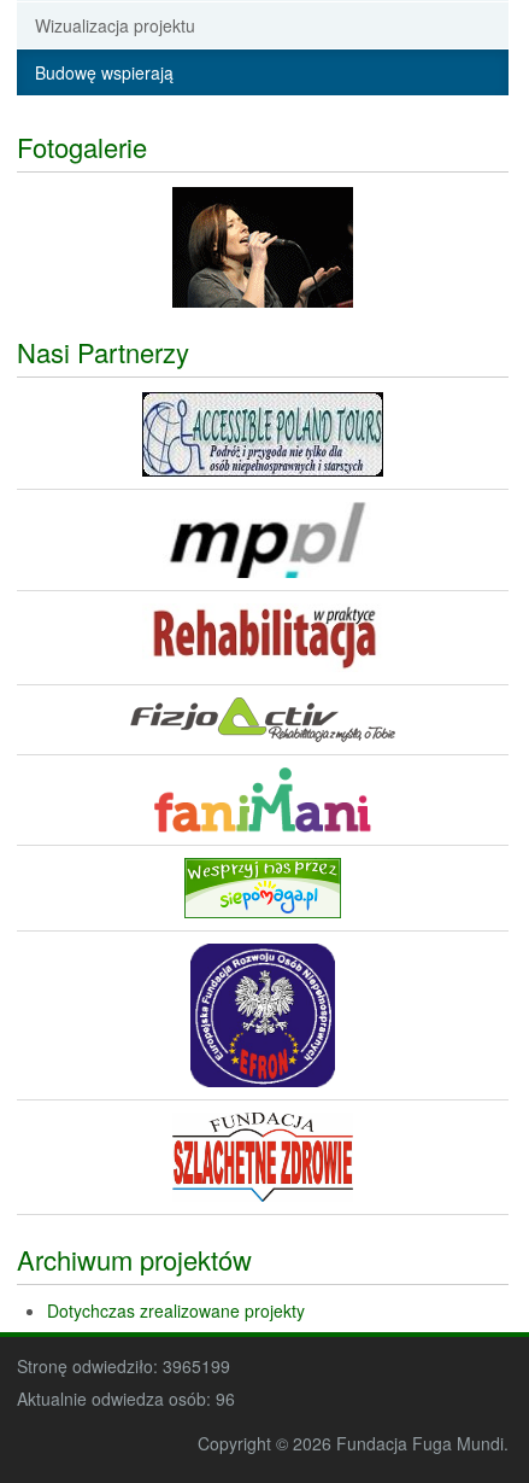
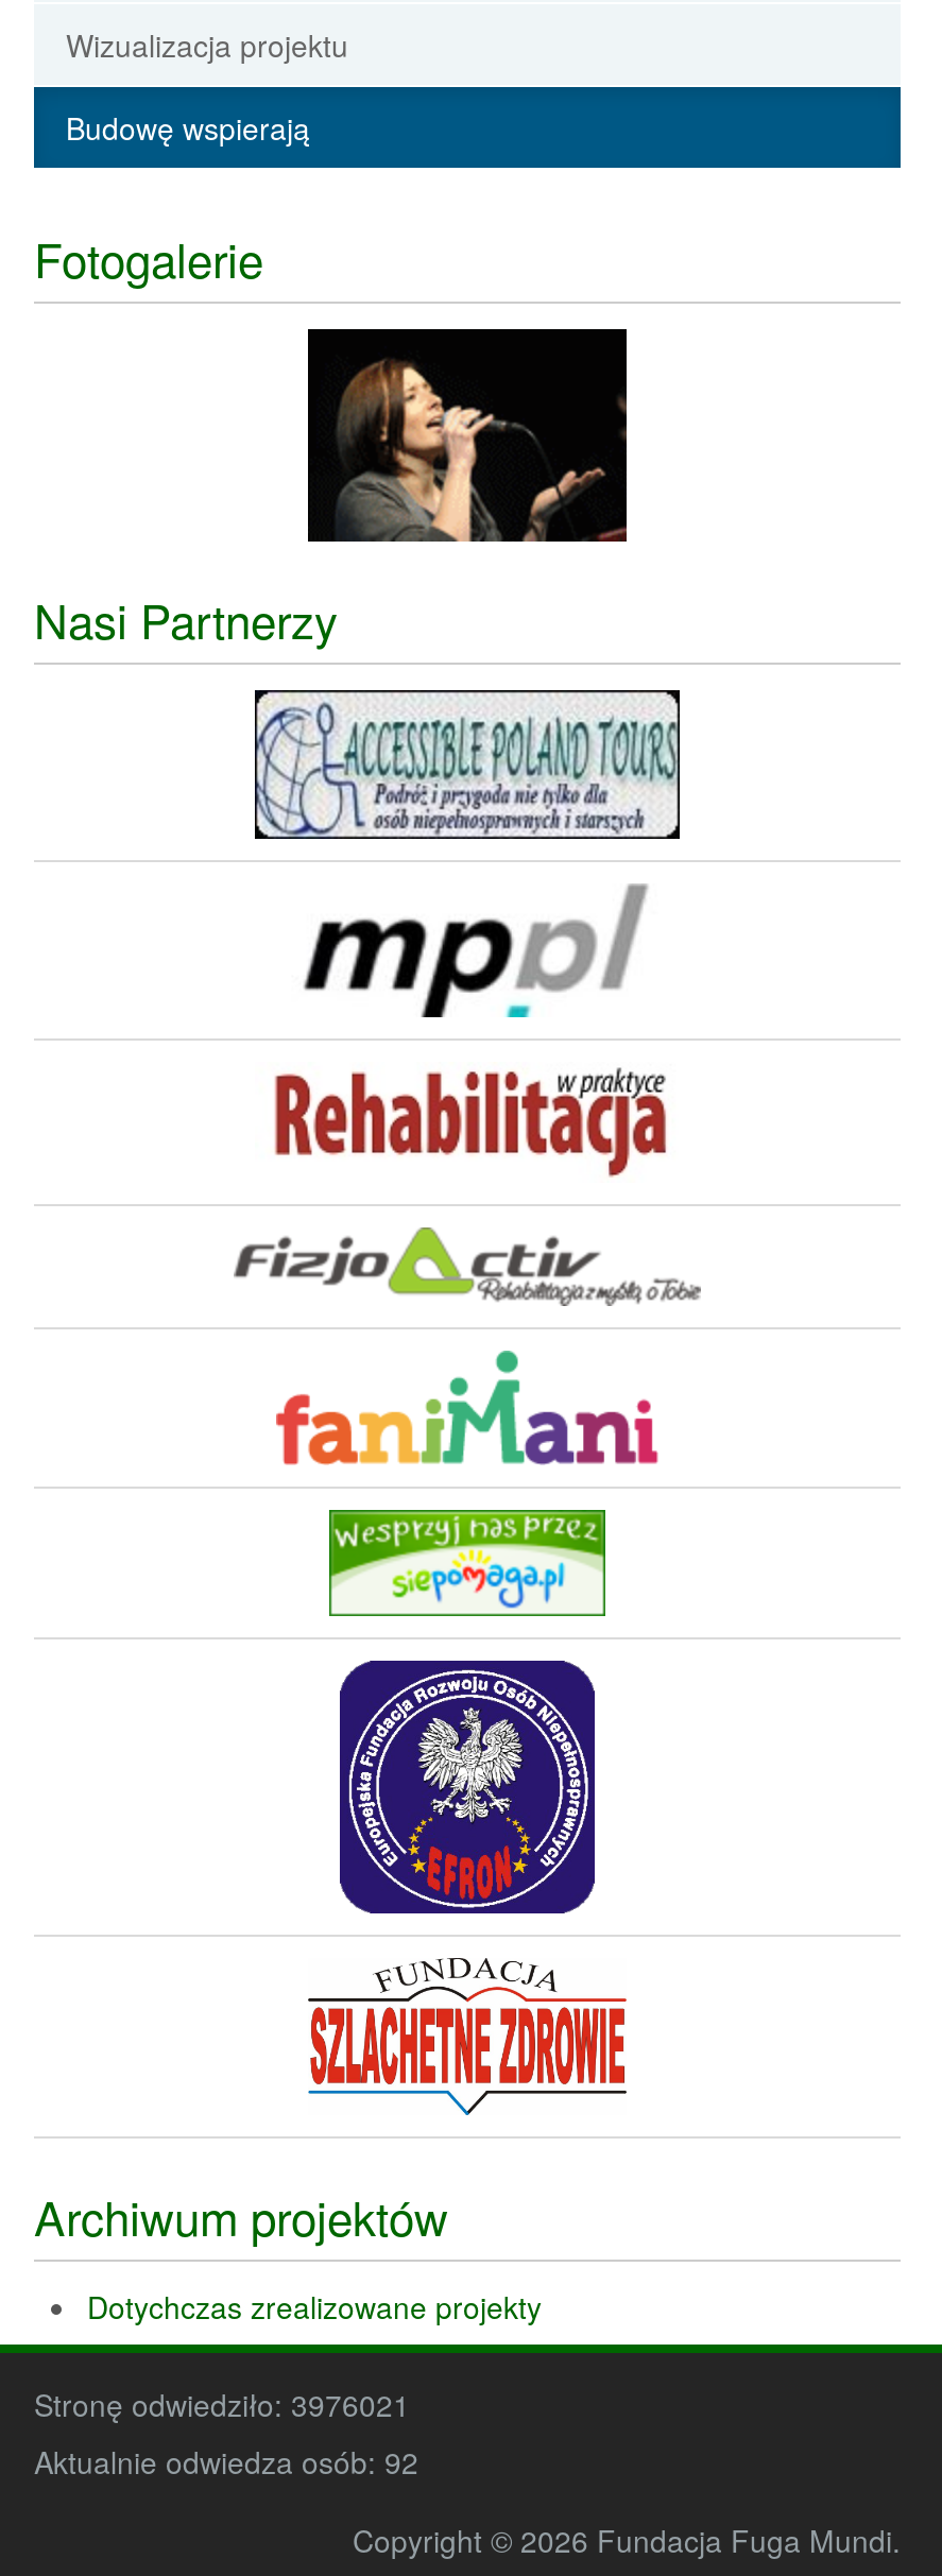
[17,1354,230,1378] Stronę odwiedziło: 3965199 -> [34,2383,410,2426] Stronę odwiedziło: 3976021
[17,1387,235,1411] Aktualnie odwiedza osób: 96 -> [34,2441,418,2483] Aktualnie odwiedza osób: 92

